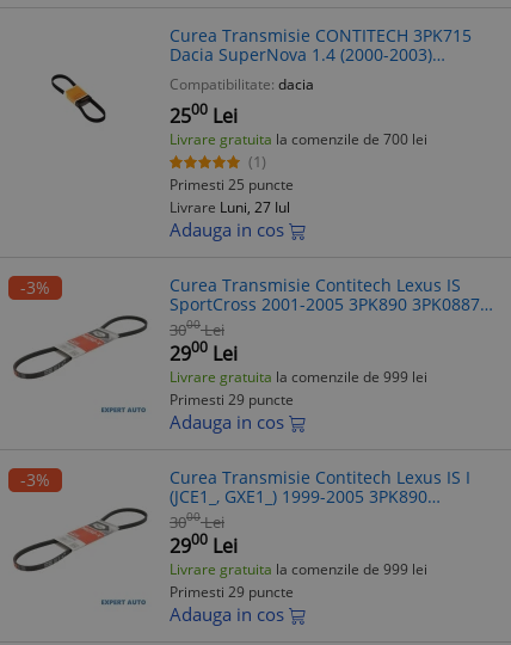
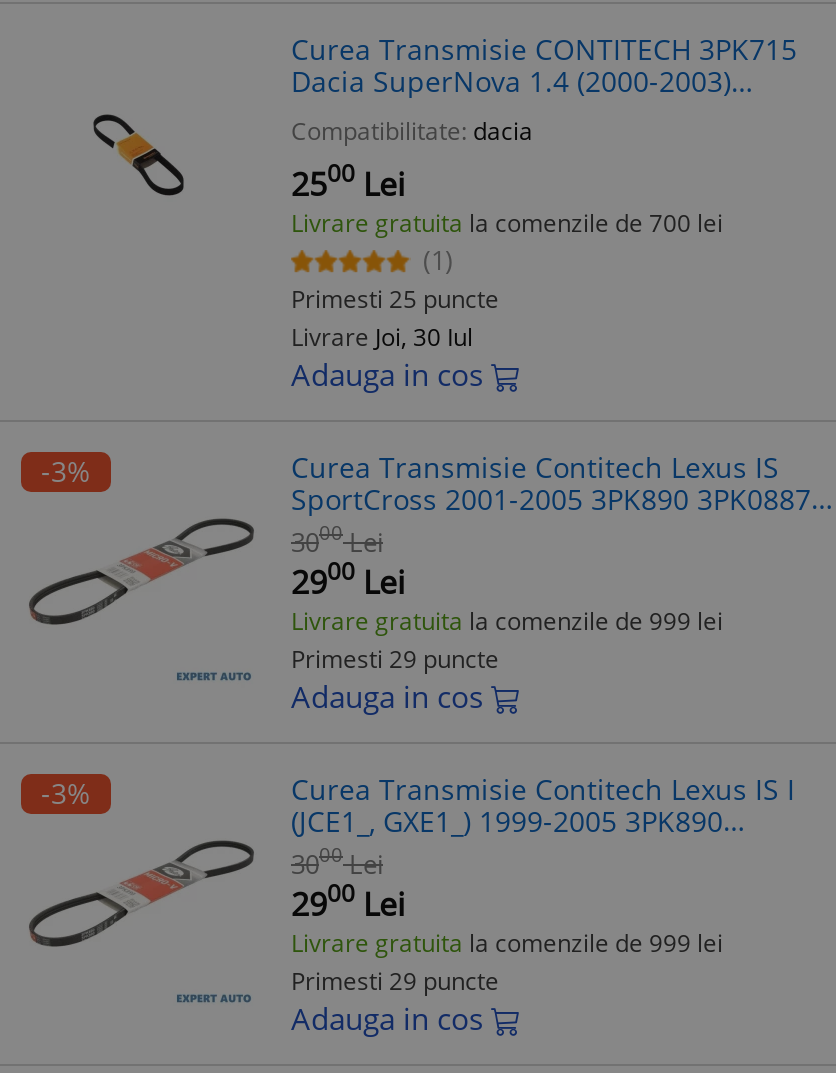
[170,196,290,217] Livrare Luni, 27 Iul -> [291,319,473,353] Livrare Joi, 30 Iul

